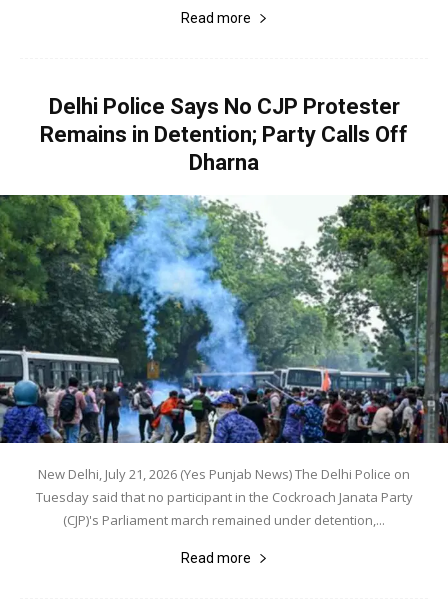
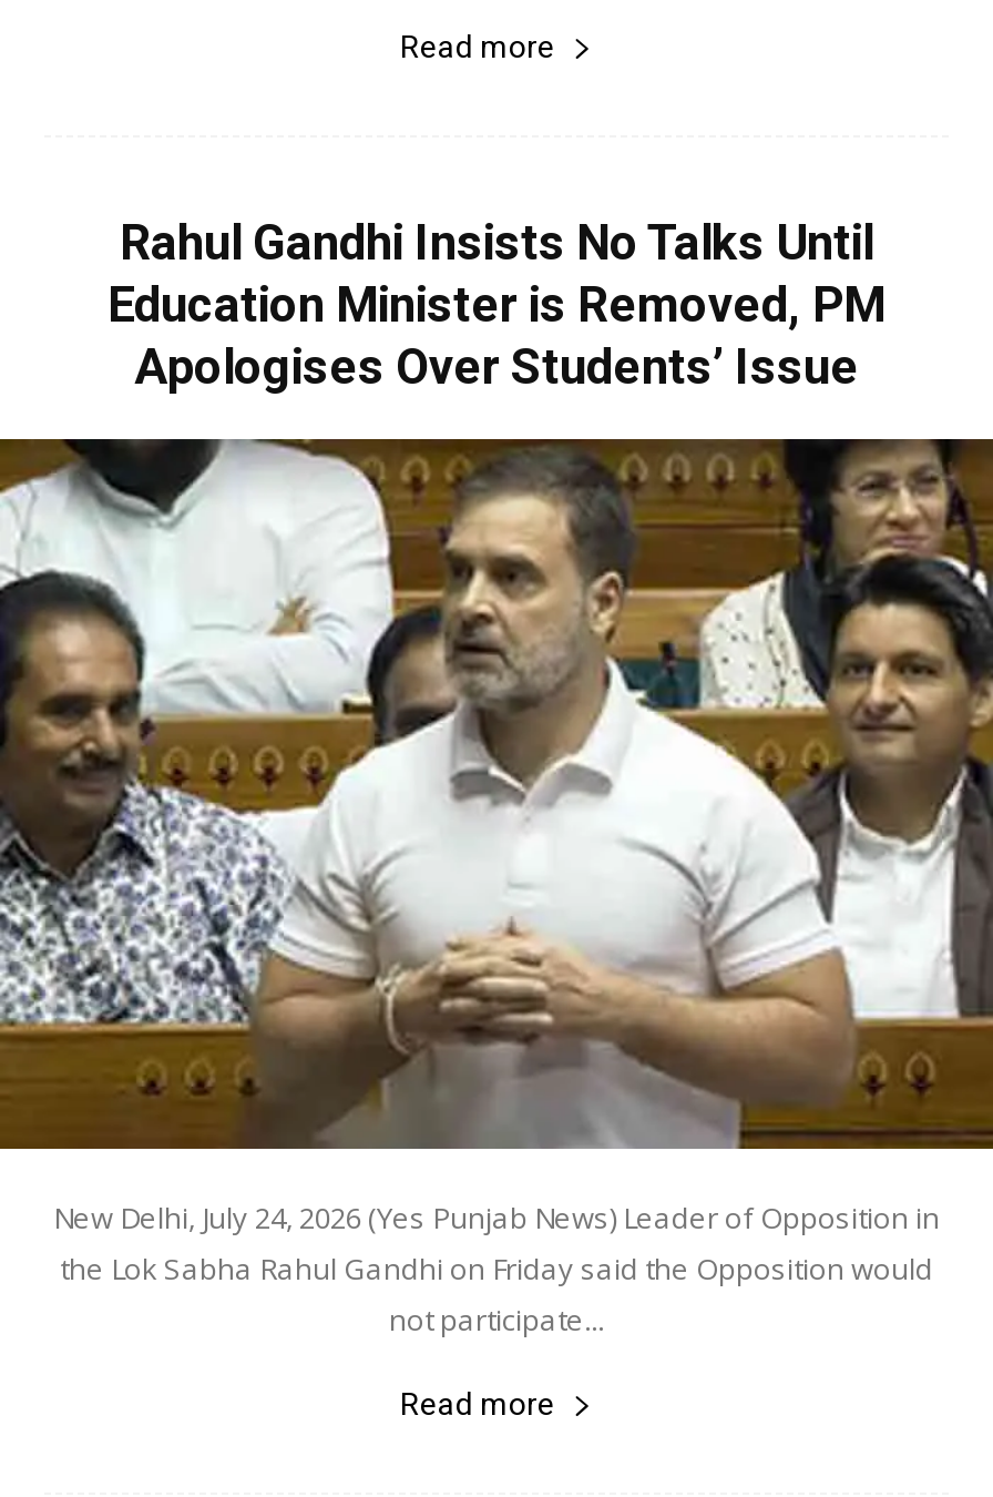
[40,94,408,175] Delhi Police Says No CJP Protester | Remains in Detention; Party Calls Off | Dharna -> [108,216,885,396] Rahul Gandhi Insists No Talks Until | Education Minister is Removed, PM | Apologises Over Students’ Issue
[3,194,445,529] [image] | New Delhi, July 21, 2026 (Yes Punjab News) The Delhi Police on | Tuesday said that no participant in the Cockroach Janata Party | (CJP)'s Parliament march remained under detention,... -> [7,436,986,1340] [image] | New Delhi, July 24, 2026 (Yes Punjab News) Leader of Opposition in | the Lok Sabha Rahul Gandhi on Friday said the Opposition would | not participate...

